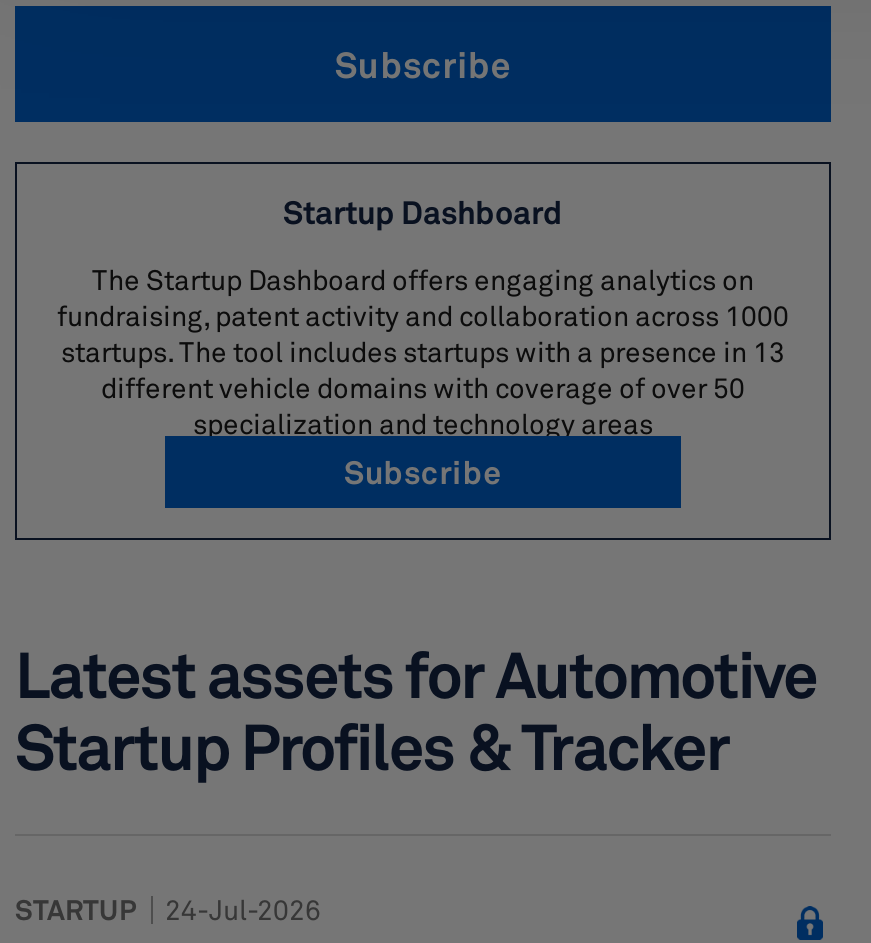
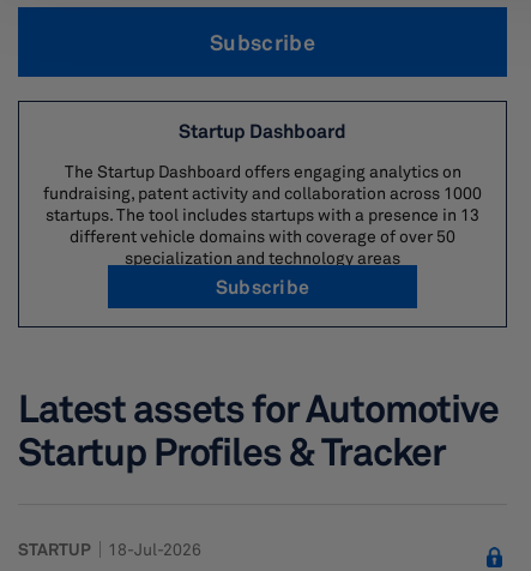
[15,892,321,926] STARTUP 24-Jul-2026 -> [18,539,201,559] STARTUP 18-Jul-2026

